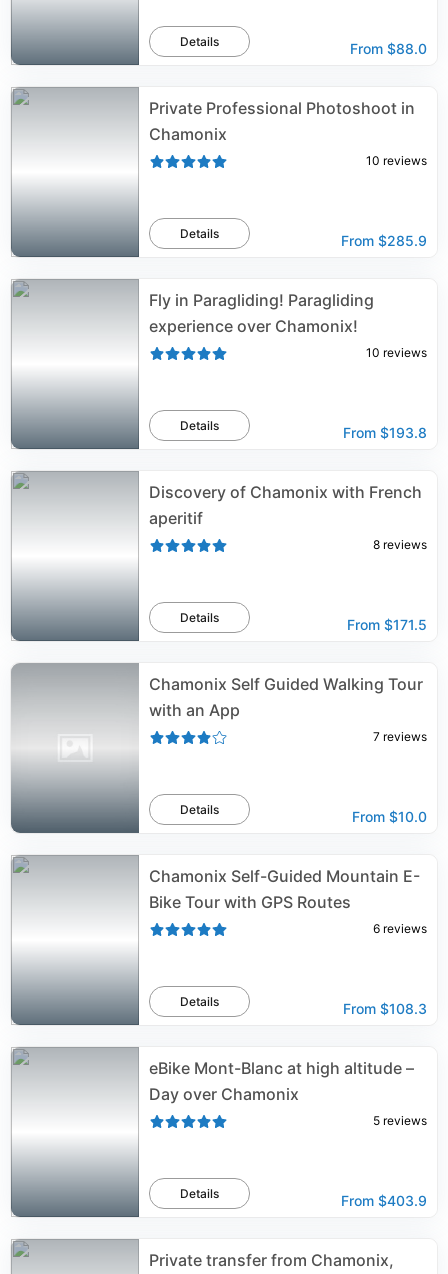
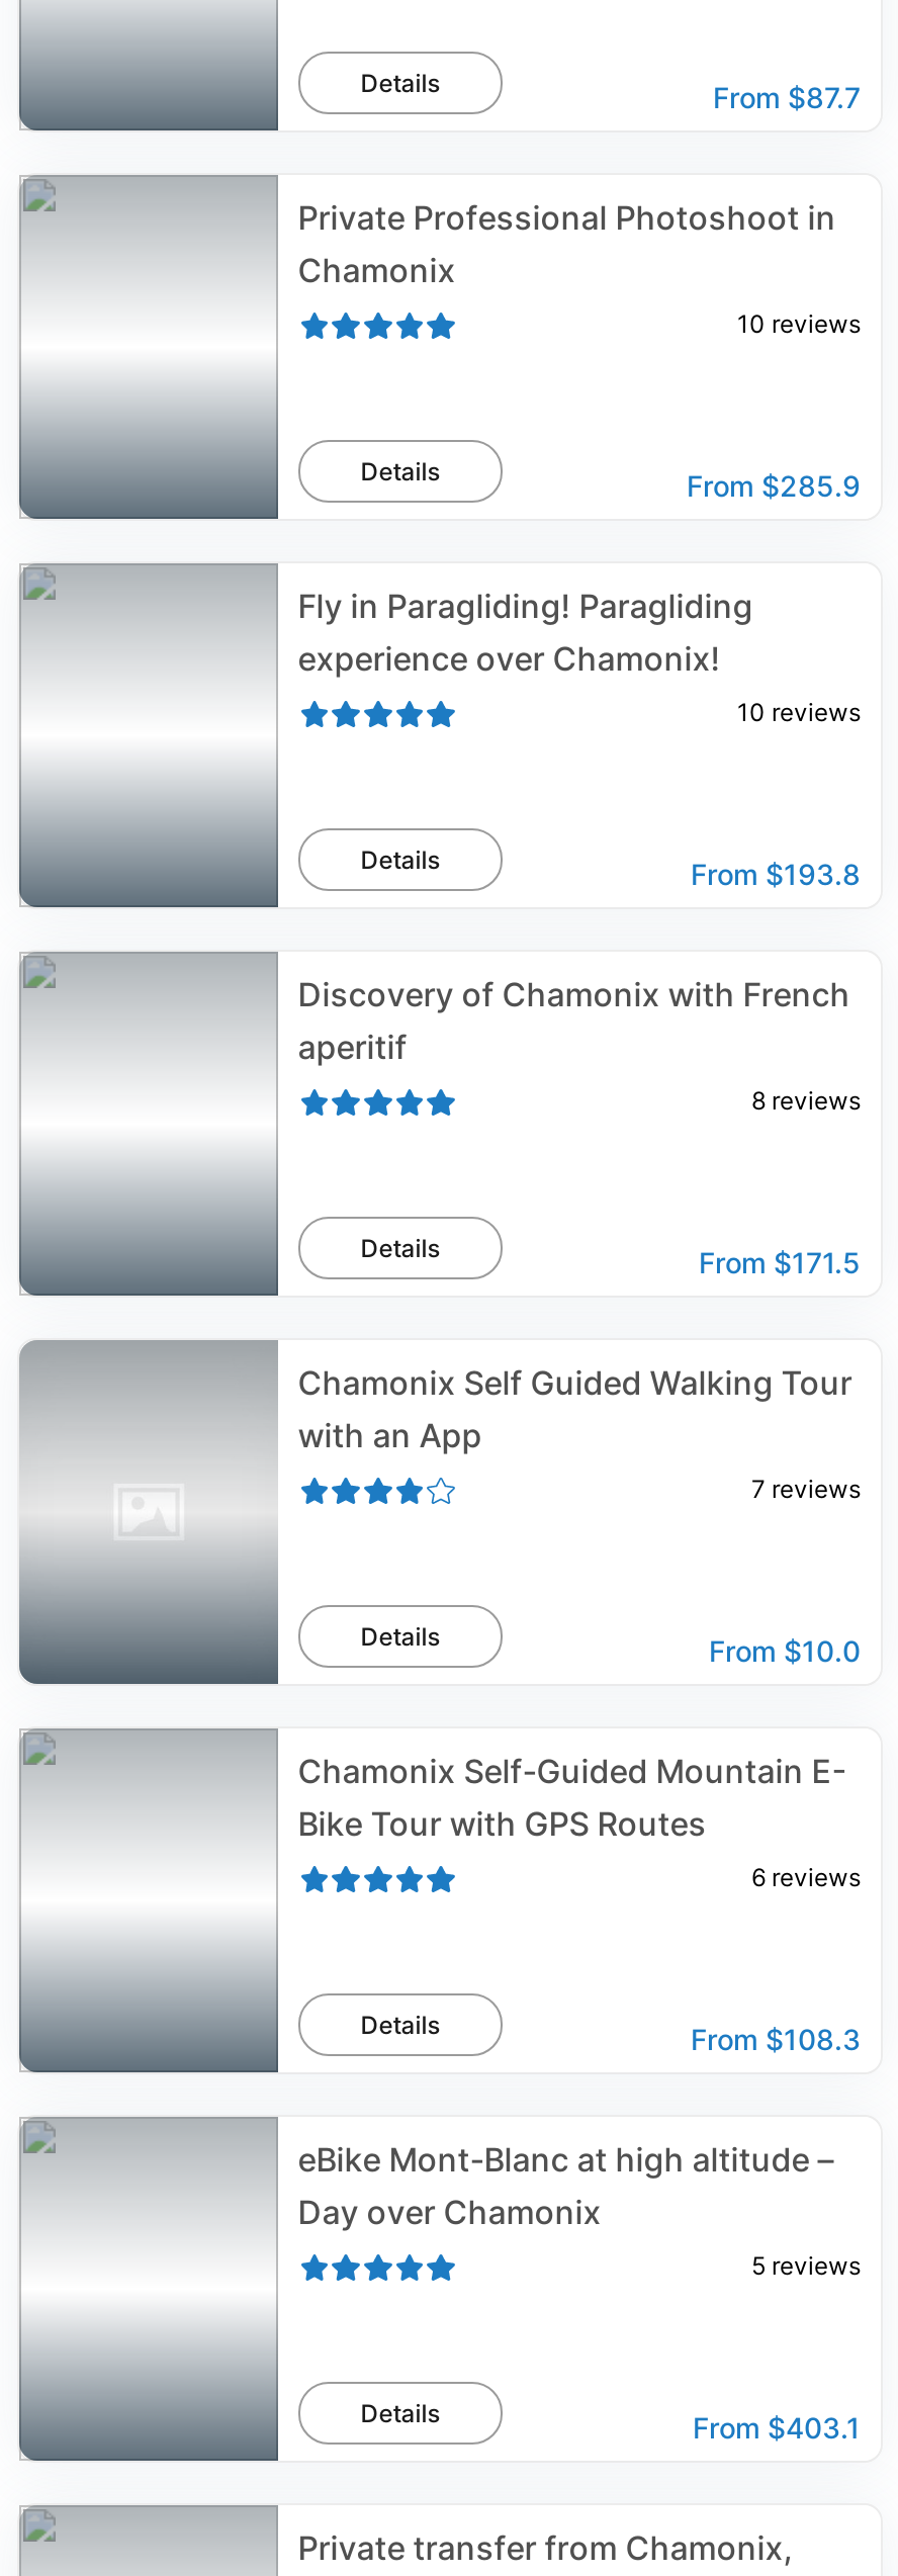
[350,40,427,57] From $88.0 -> [713,80,861,114] From $87.7
[341,1192,427,1209] From $403.9 -> [693,2410,861,2445] From $403.1

